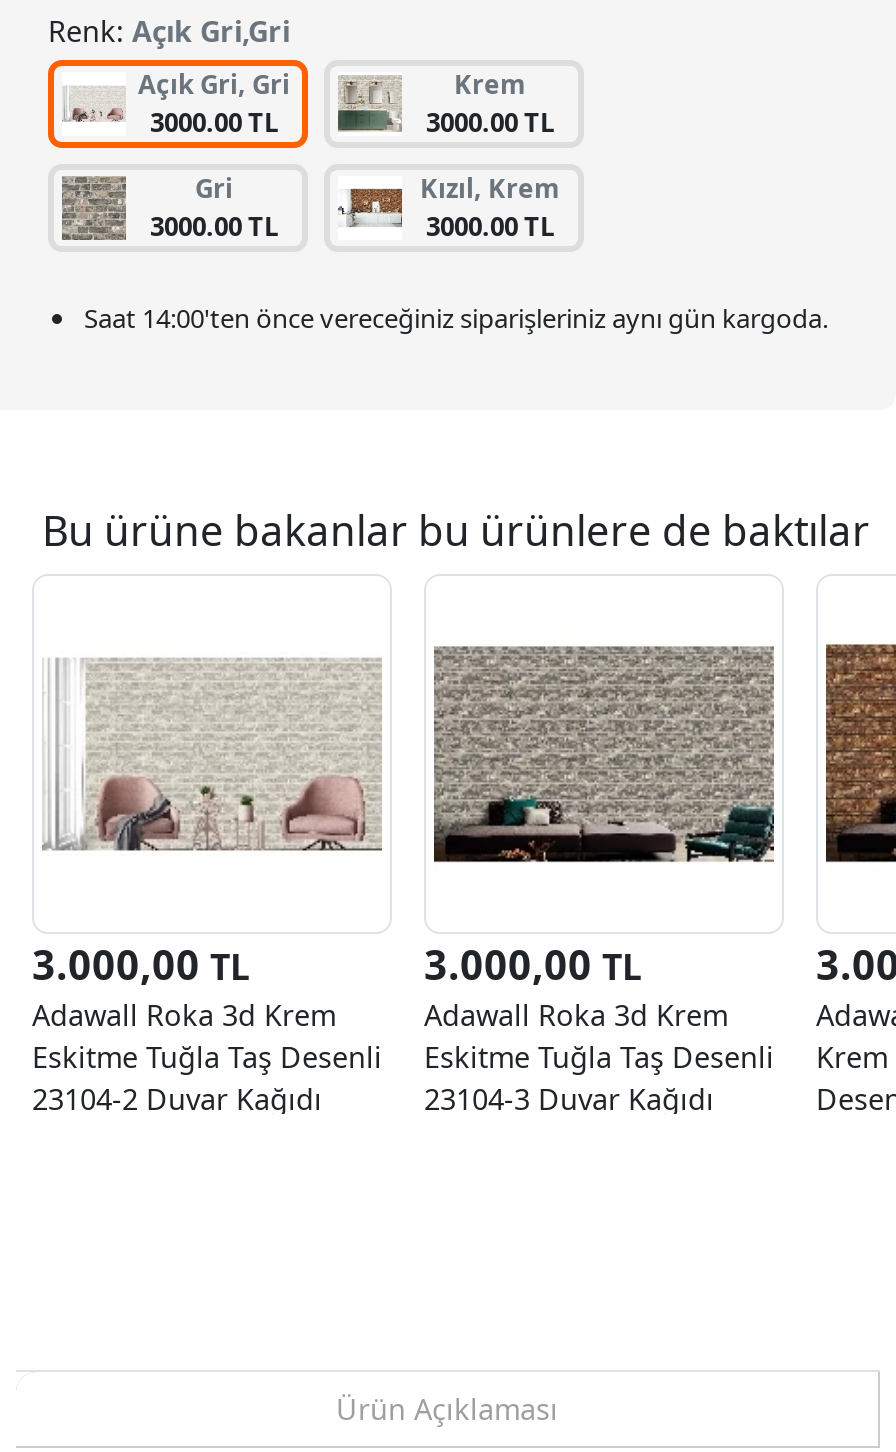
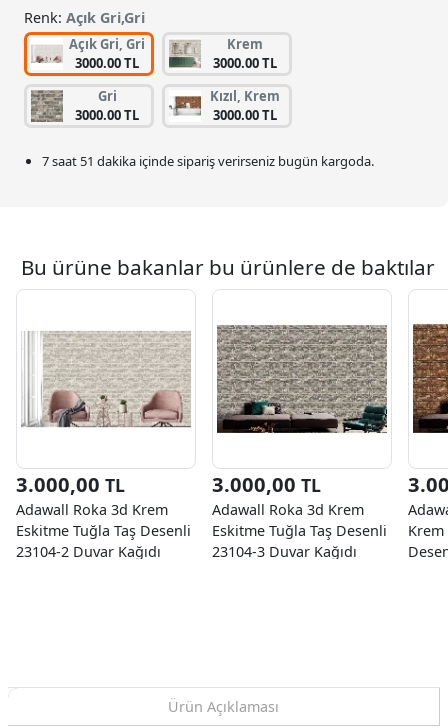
[84,299,828,335] Saat 14:00'ten önce vereceğiniz siparişleriniz aynı gün kargoda. -> [42,152,374,170] 7 saat 51 dakika içinde sipariş verirseniz bugün kargoda.

